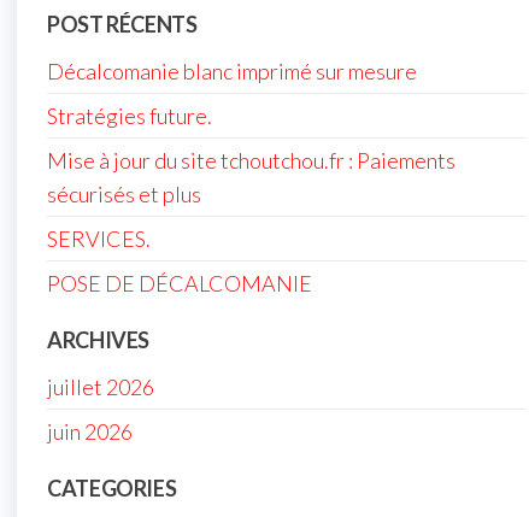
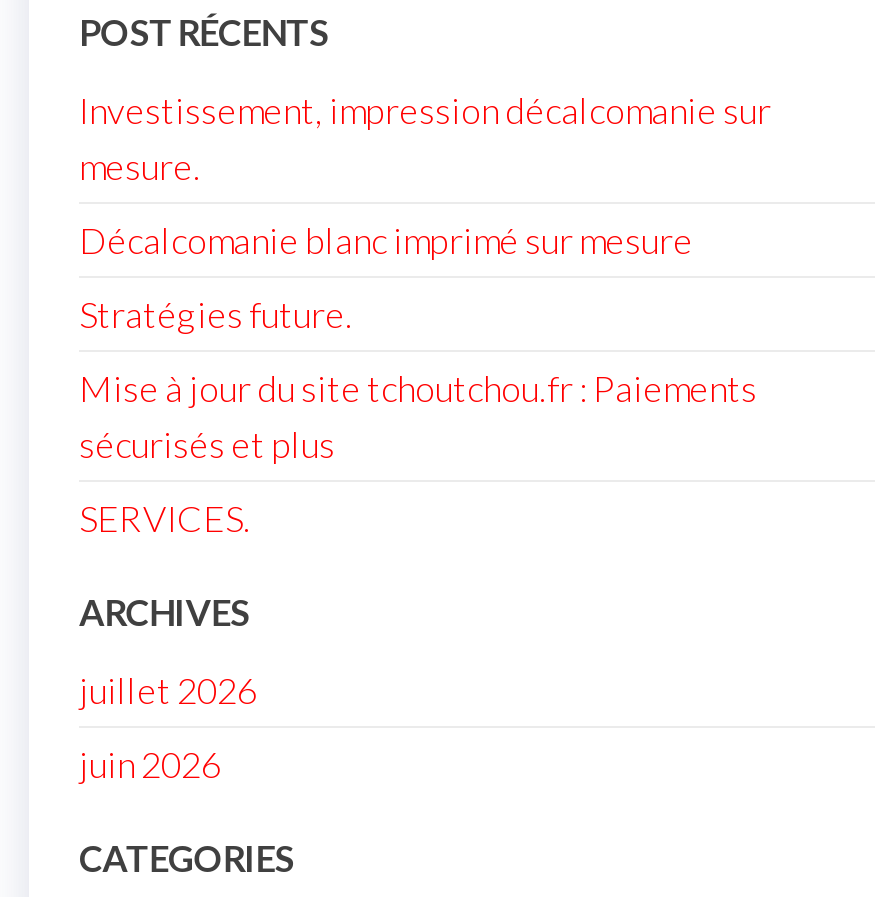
none -> [79,88,771,188] Investissement, impression décalcomanie sur | mesure.
moved [47,58,455,252] -> [79,218,757,540]: Décalcomanie blanc imprimé sur mesure | Stratégies future. | Mise à jour du site tchoutchou.fr : Paiements | sécurisés et plus | SERVICES.
[47,270,312,297] POSE DE DÉCALCOMANIE -> none

